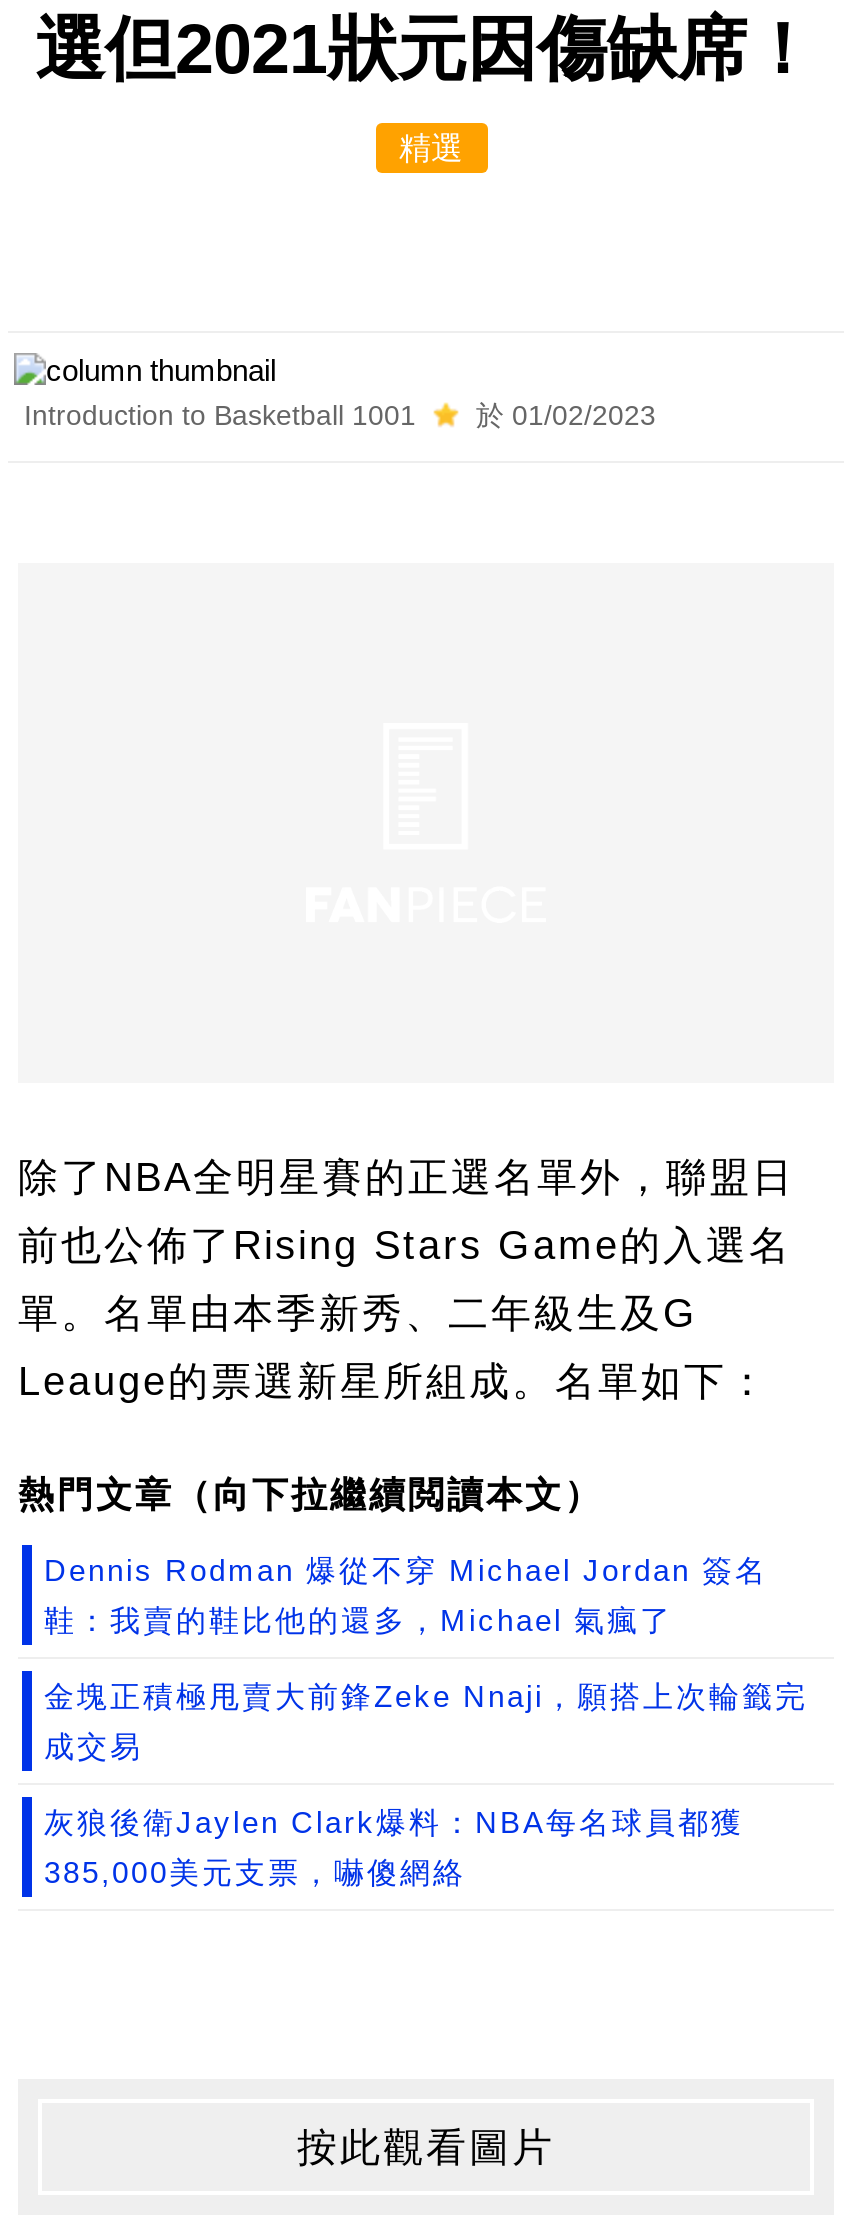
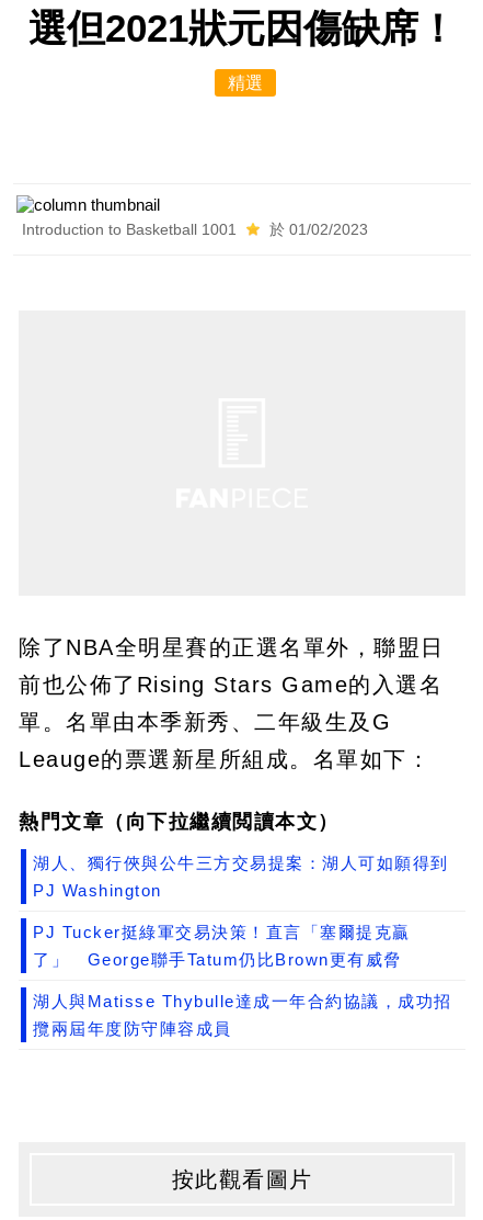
[44,1553,768,1587] Dennis Rodman 爆從不穿 Michael Jordan 簽名 -> [33,854,449,872] 湖人、獨行俠與公牛三方交易提案：湖人可如願得到
[44,1603,673,1637] 鞋：我賣的鞋比他的還多，Michael 氣瘋了 -> [33,881,162,900] PJ Washington
[44,1679,808,1713] 金塊正積極甩賣大前鋒Zeke Nnaji，願搭上次輪籤完 -> [33,923,410,941] PJ Tucker挺綠軍交易決策！直言「塞爾提克贏
[44,1729,143,1763] 成交易 -> [33,950,401,969] 了」 George聯手Tatum仍比Brown更有威脅
[44,1805,744,1839] 灰狼後衛Jaylen Clark爆料：NBA每名球員都獲 -> [33,992,452,1010] 湖人與Matisse Thybulle達成一年合約協議，成功招
[44,1855,466,1889] 385,000美元支票，嚇傻網絡 -> [33,1019,232,1038] 攬兩屆年度防守陣容成員

